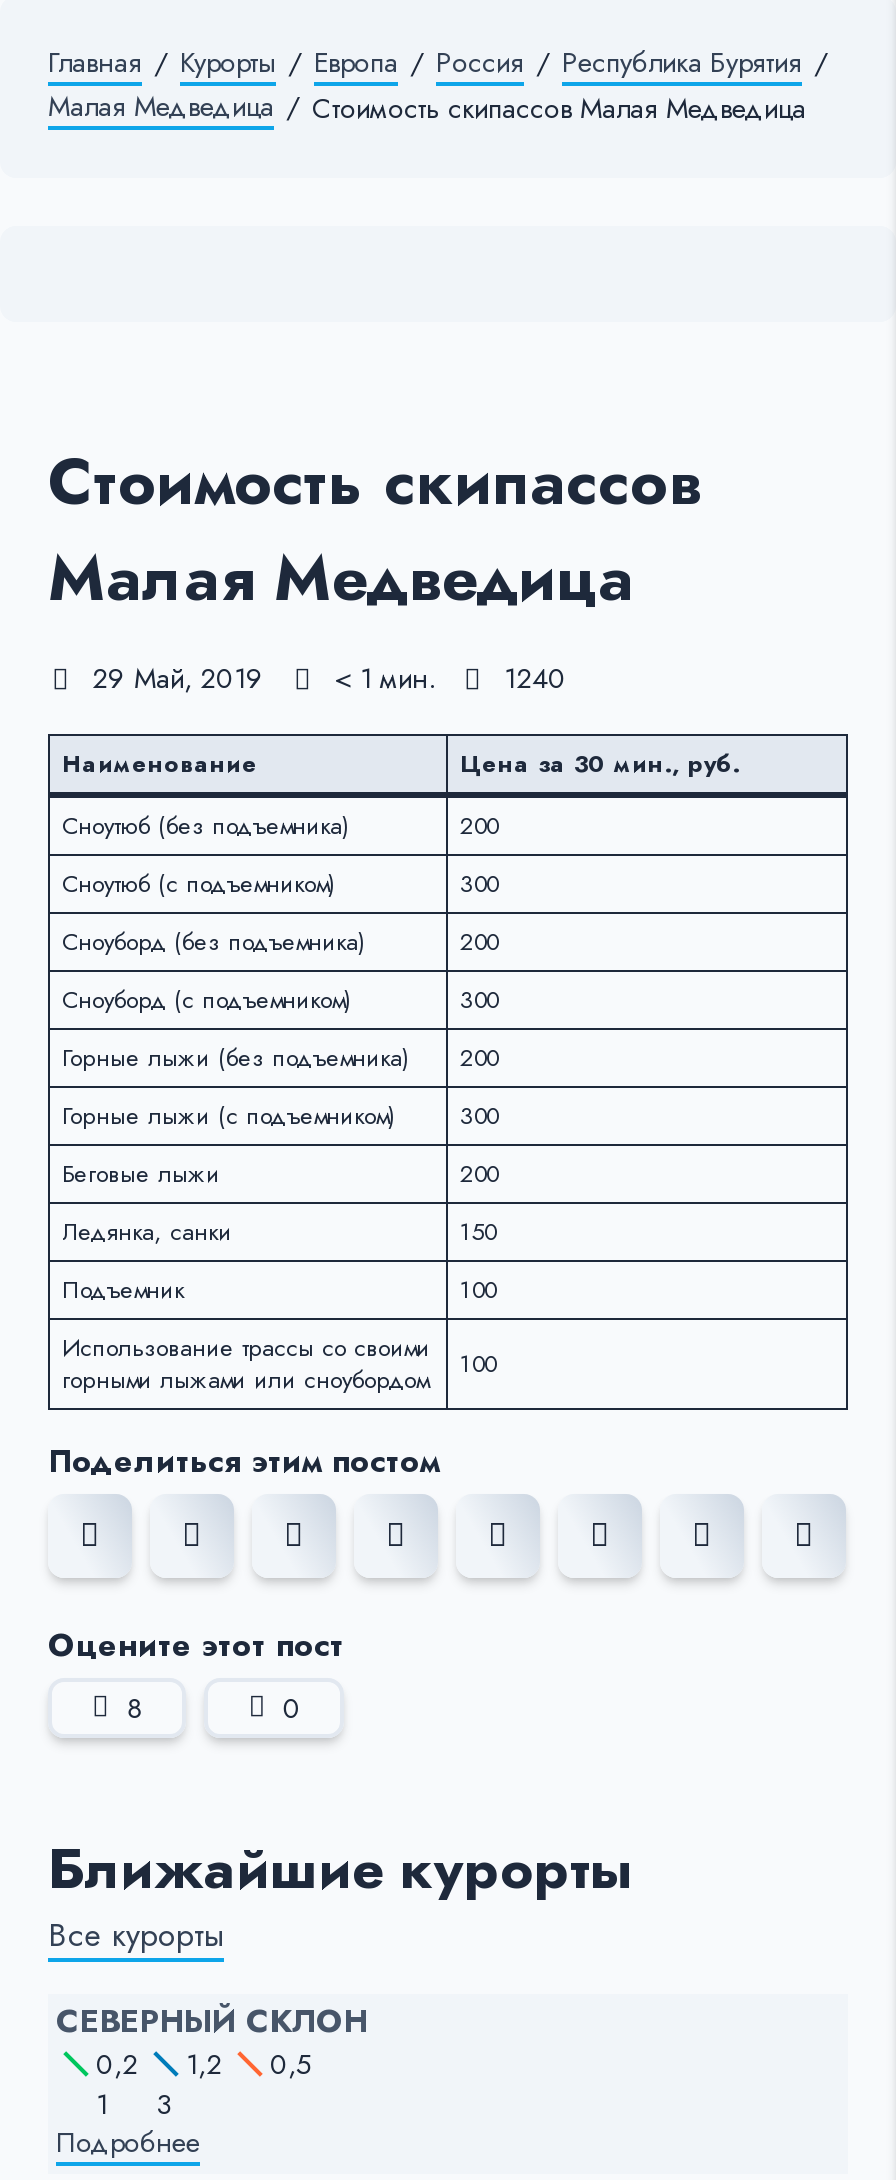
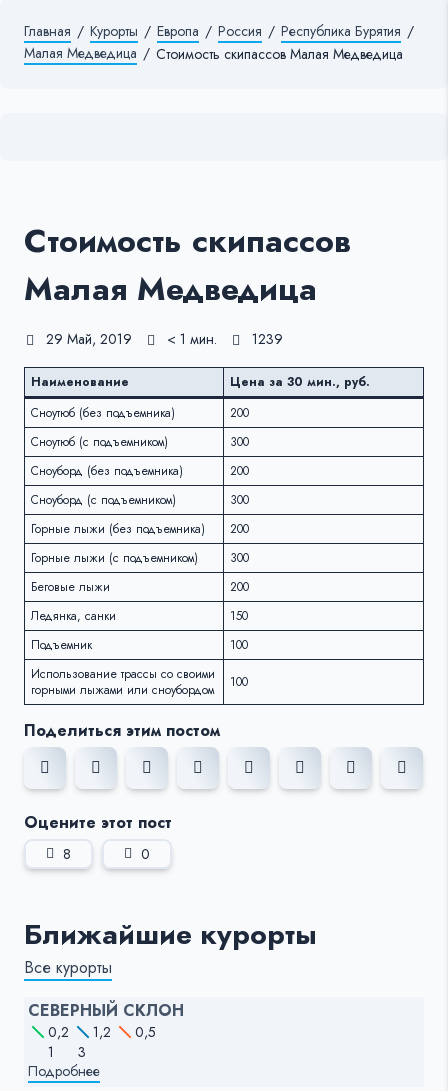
[92,659,566,699] 29 Май, 2019 < 1 мин. 1240 -> [46,329,283,349] 29 Май, 2019 < 1 мин. 1239

